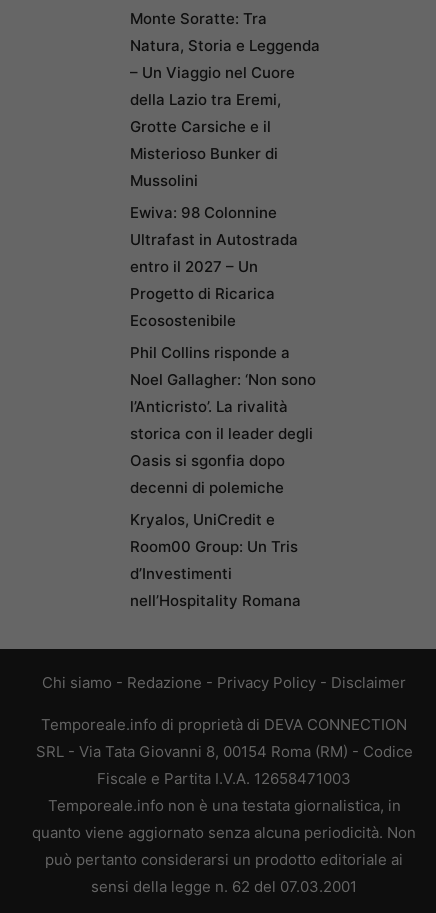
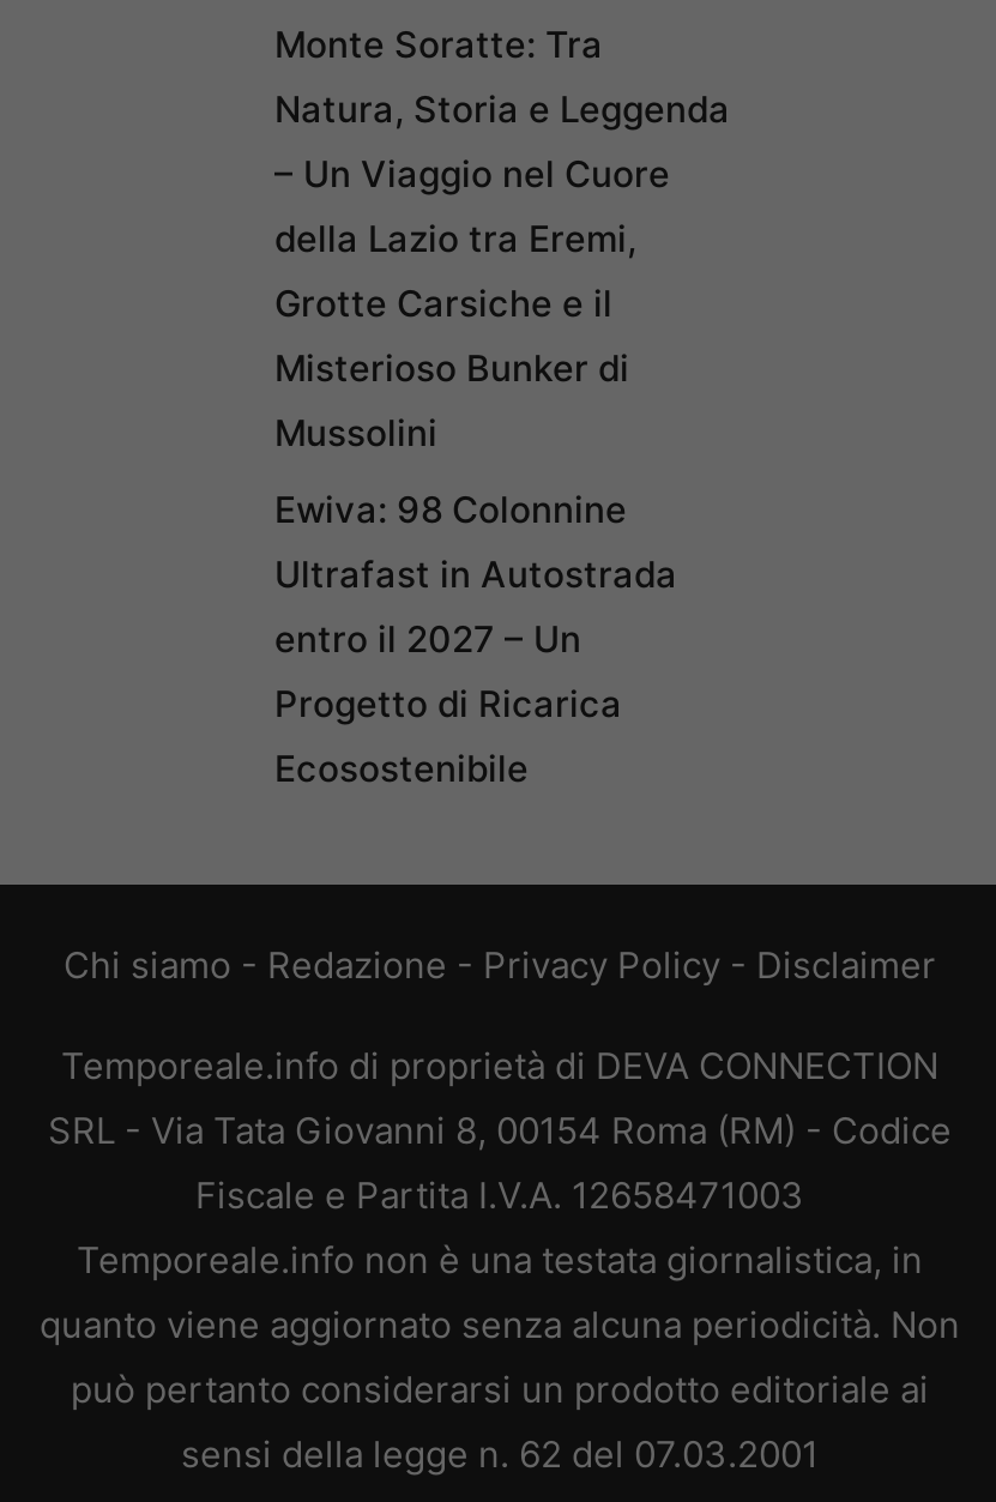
[130,343,316,610] Phil Collins risponde a | Noel Gallagher: ‘Non sono | l’Anticristo’. La rivalità | storica con il leader degli | Oasis si sgonfia dopo | decenni di polemiche | Kryalos, UniCredit e | Room00 Group: Un Tris | d’Investimenti | nell’Hospitality Romana -> none

